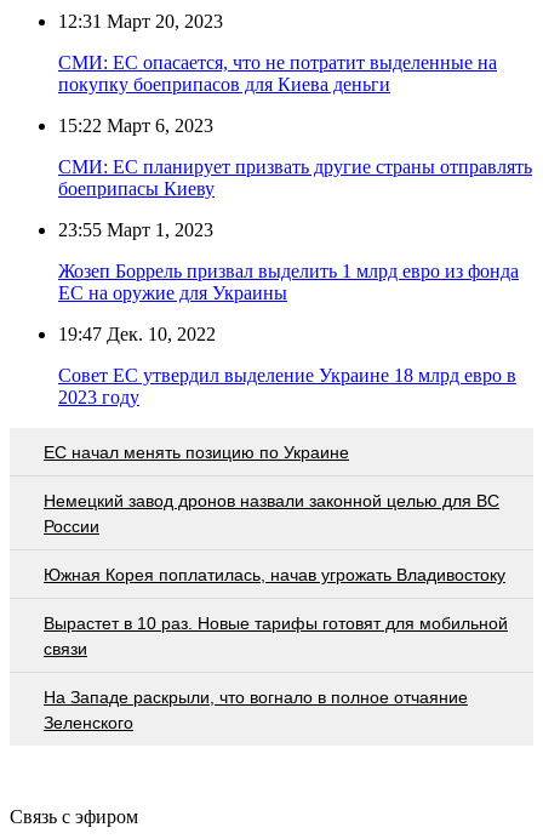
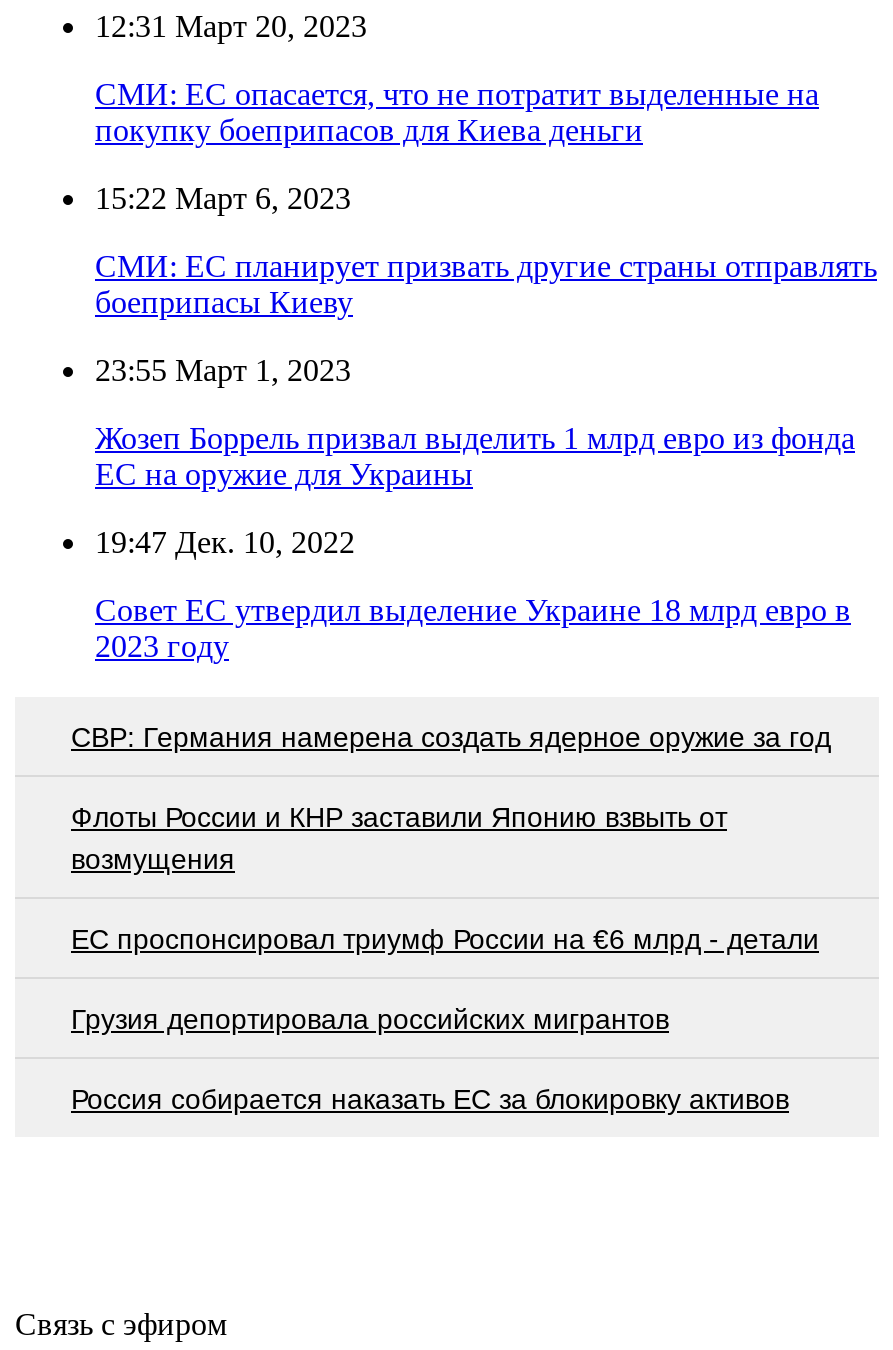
[44,442,349,461] ЕС начал менять позицию по Украине -> [71,721,831,753] СВР: Германия намерена создать ядерное оружие за год
[44,491,499,535] Немецкий завод дронов назвали законной целью для ВС | России -> [71,801,727,875] Флоты России и КНР заставили Японию взвыть от | возмущения
[44,565,505,584] Южная Корея поплатилась, начав угрожать Владивостоку -> [71,923,819,955] EC проспонсировал триумф России на €6 млрд - детали
[44,613,508,658] Вырастет в 10 раз. Новые тарифы готовят для мобильной | связи -> [71,1003,669,1035] Грузия депортировала российских мигрантов
[44,687,468,732] На Западе раскрыли, что вогнало в полное отчаяние | Зеленского -> [71,1083,789,1115] Россия собирается наказать EC за блокировку активов

